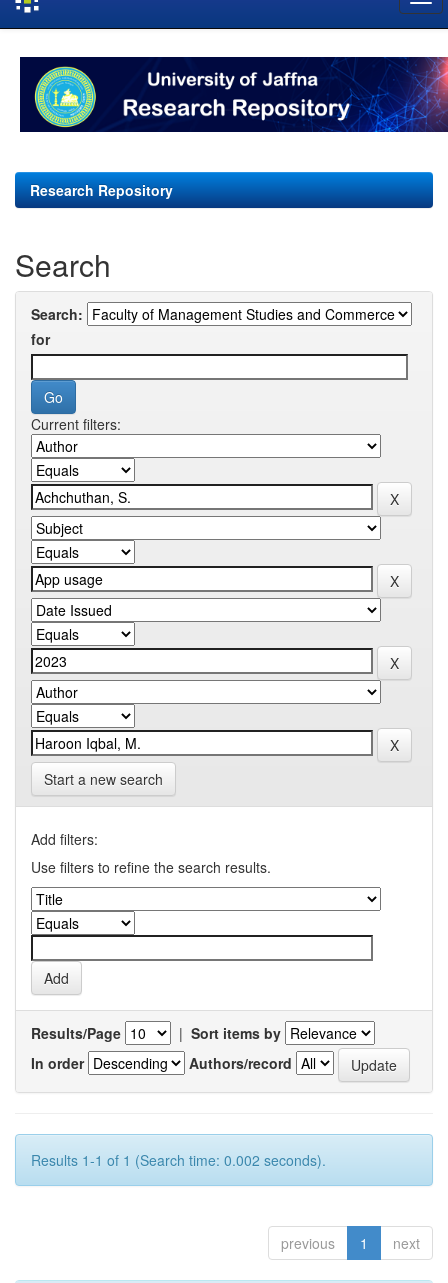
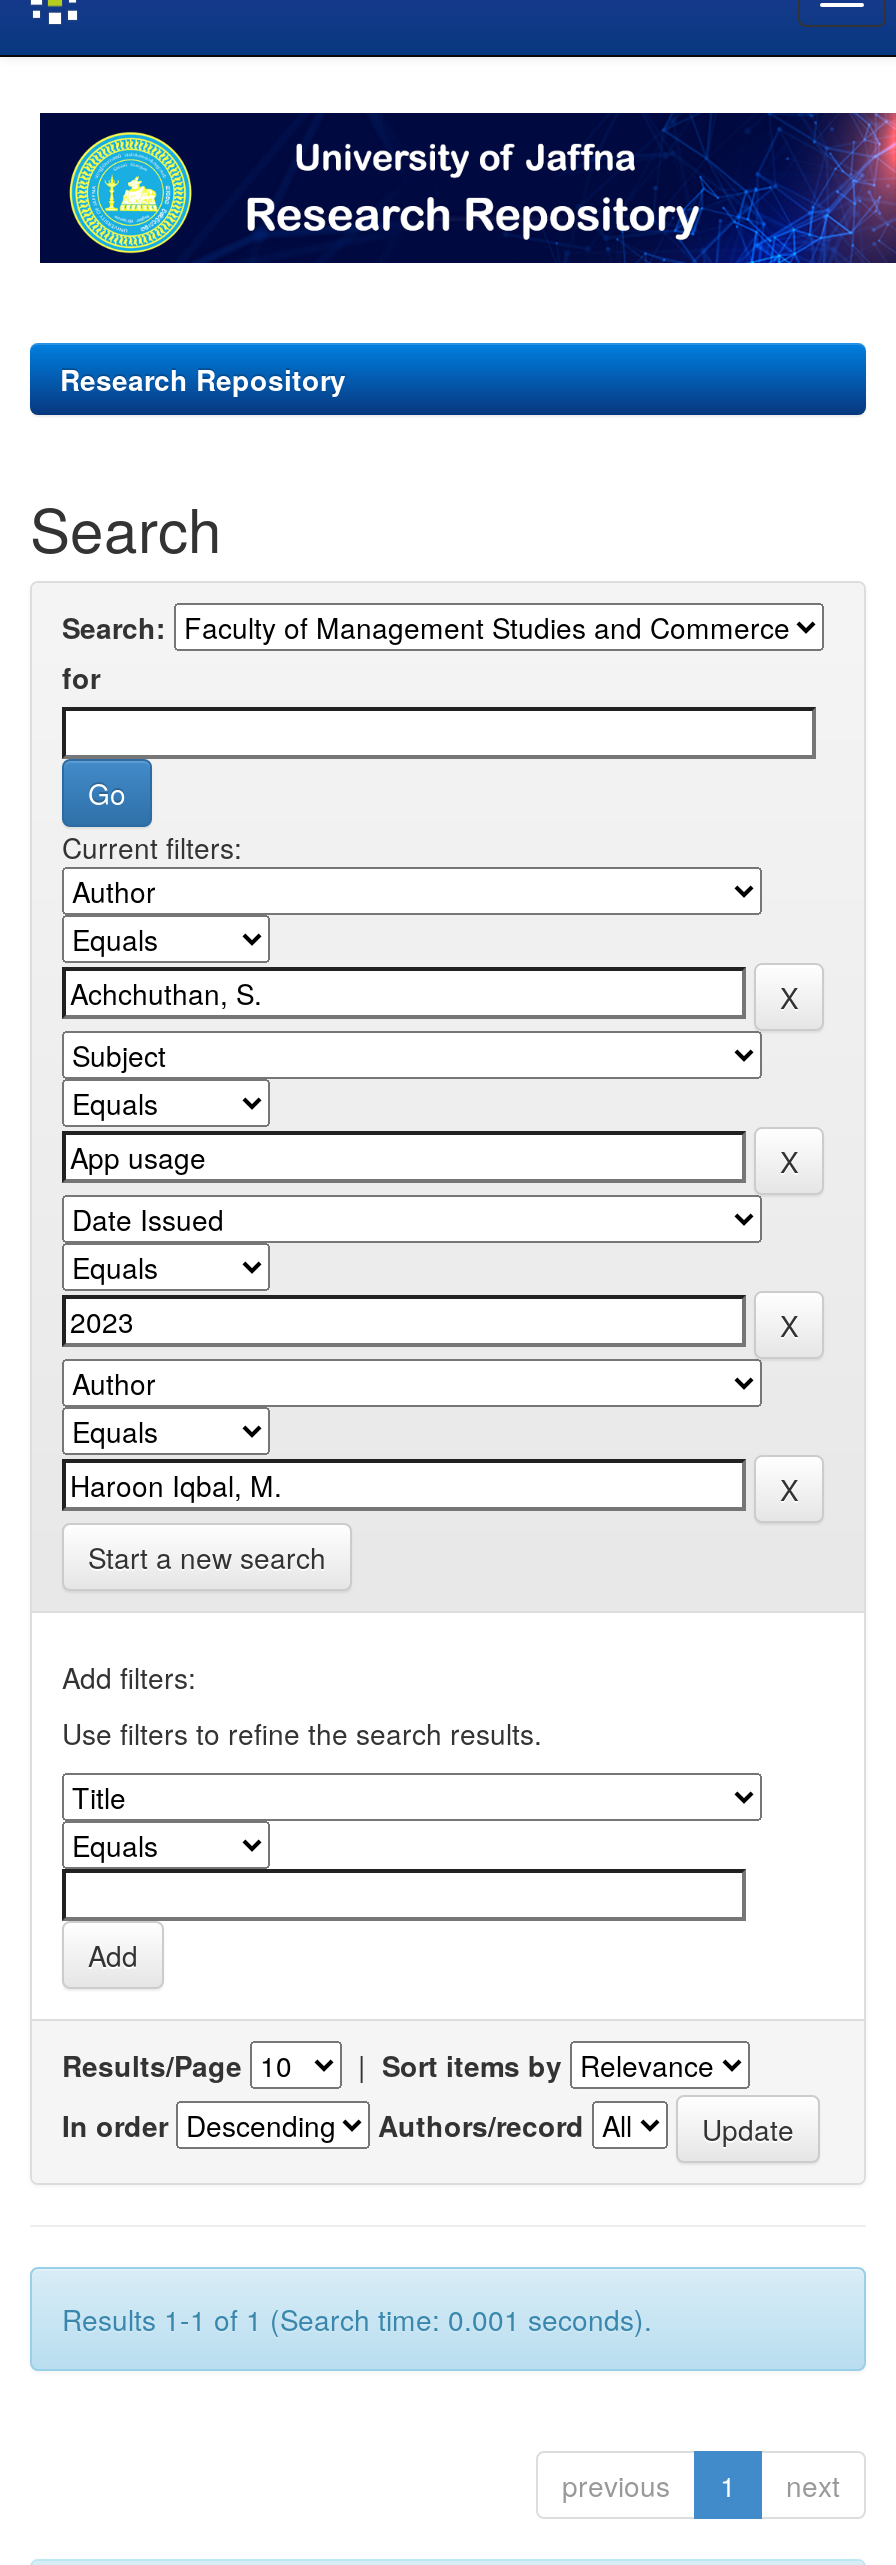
[31,1150,326,1170] Results 1-1 of 1 (Search time: 0.002 seconds). -> [62,2299,652,2339] Results 1-1 of 1 (Search time: 0.001 seconds).

